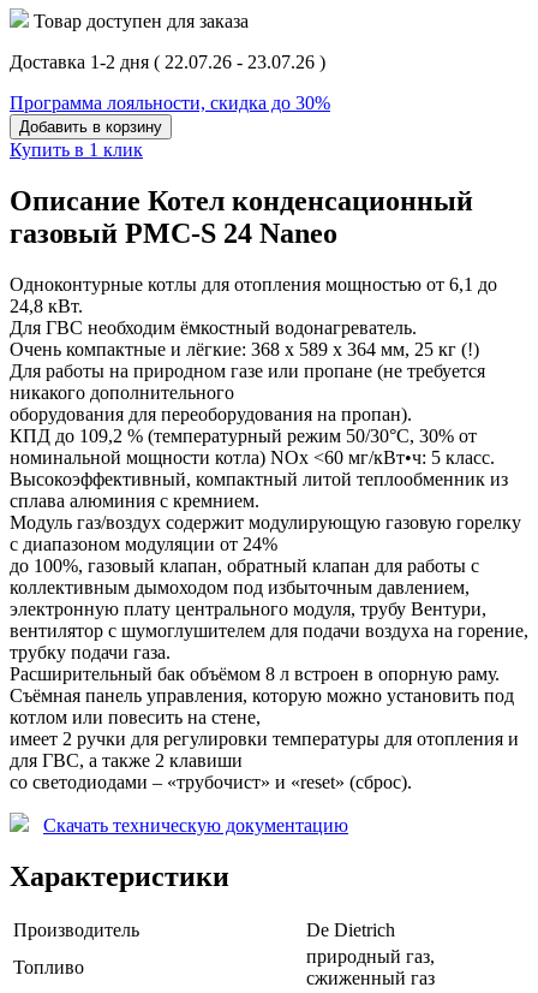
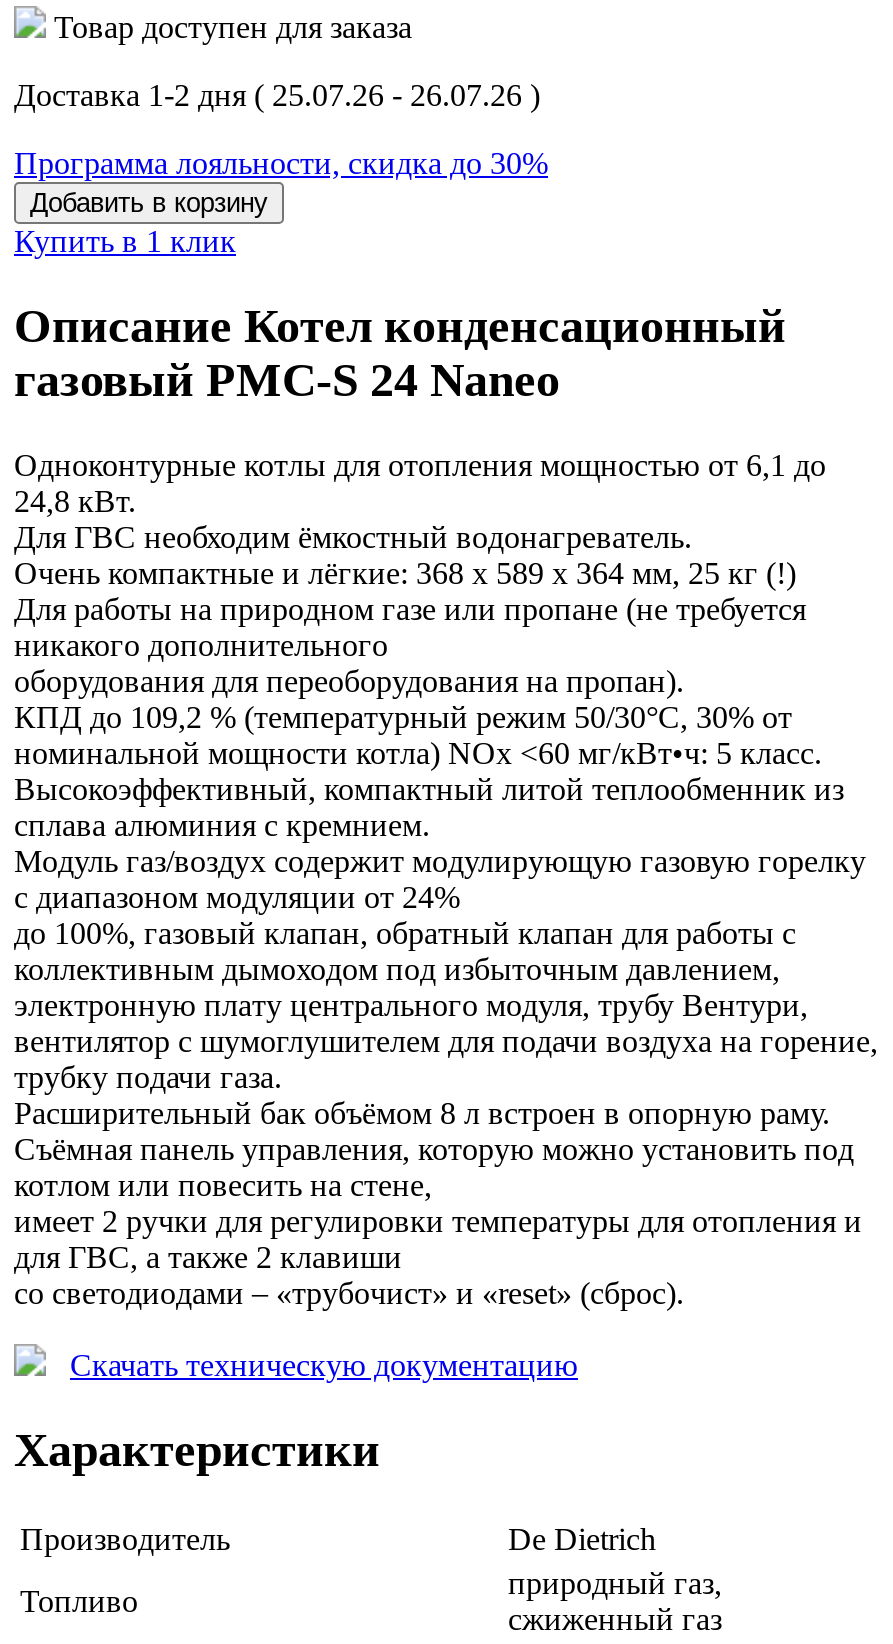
[10,51,325,72] Доставка 1-2 дня ( 22.07.26 - 23.07.26 ) -> [14,78,540,112] Доставка 1-2 дня ( 25.07.26 - 26.07.26 )

